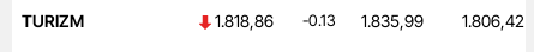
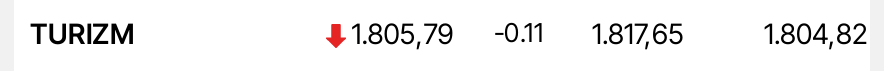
[215,11,273,31] 1.818,86 -> [352,16,454,50] 1.805,79
[302,11,336,30] -0.13 -> [494,16,544,48] -0.11
[361,11,424,31] 1.835,99 -> [592,16,684,50] 1.817,65
[462,11,524,31] 1.806,42 -> [764,16,868,50] 1.804,82

